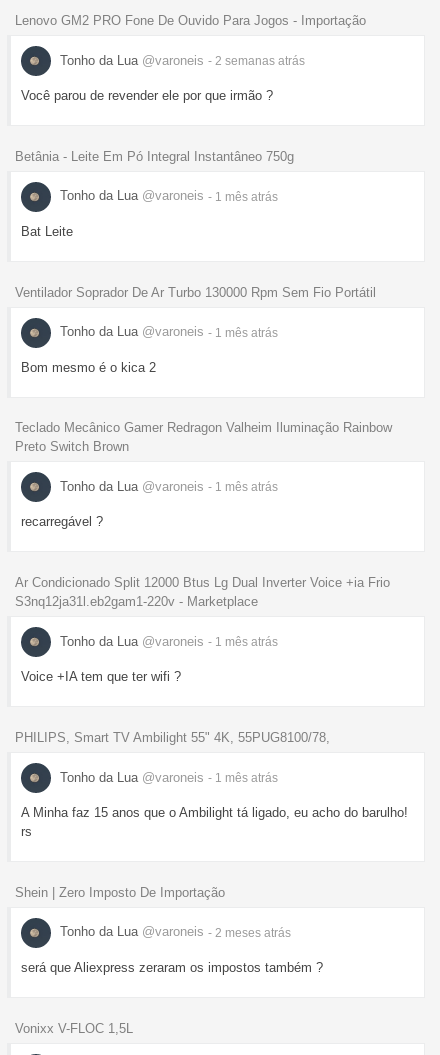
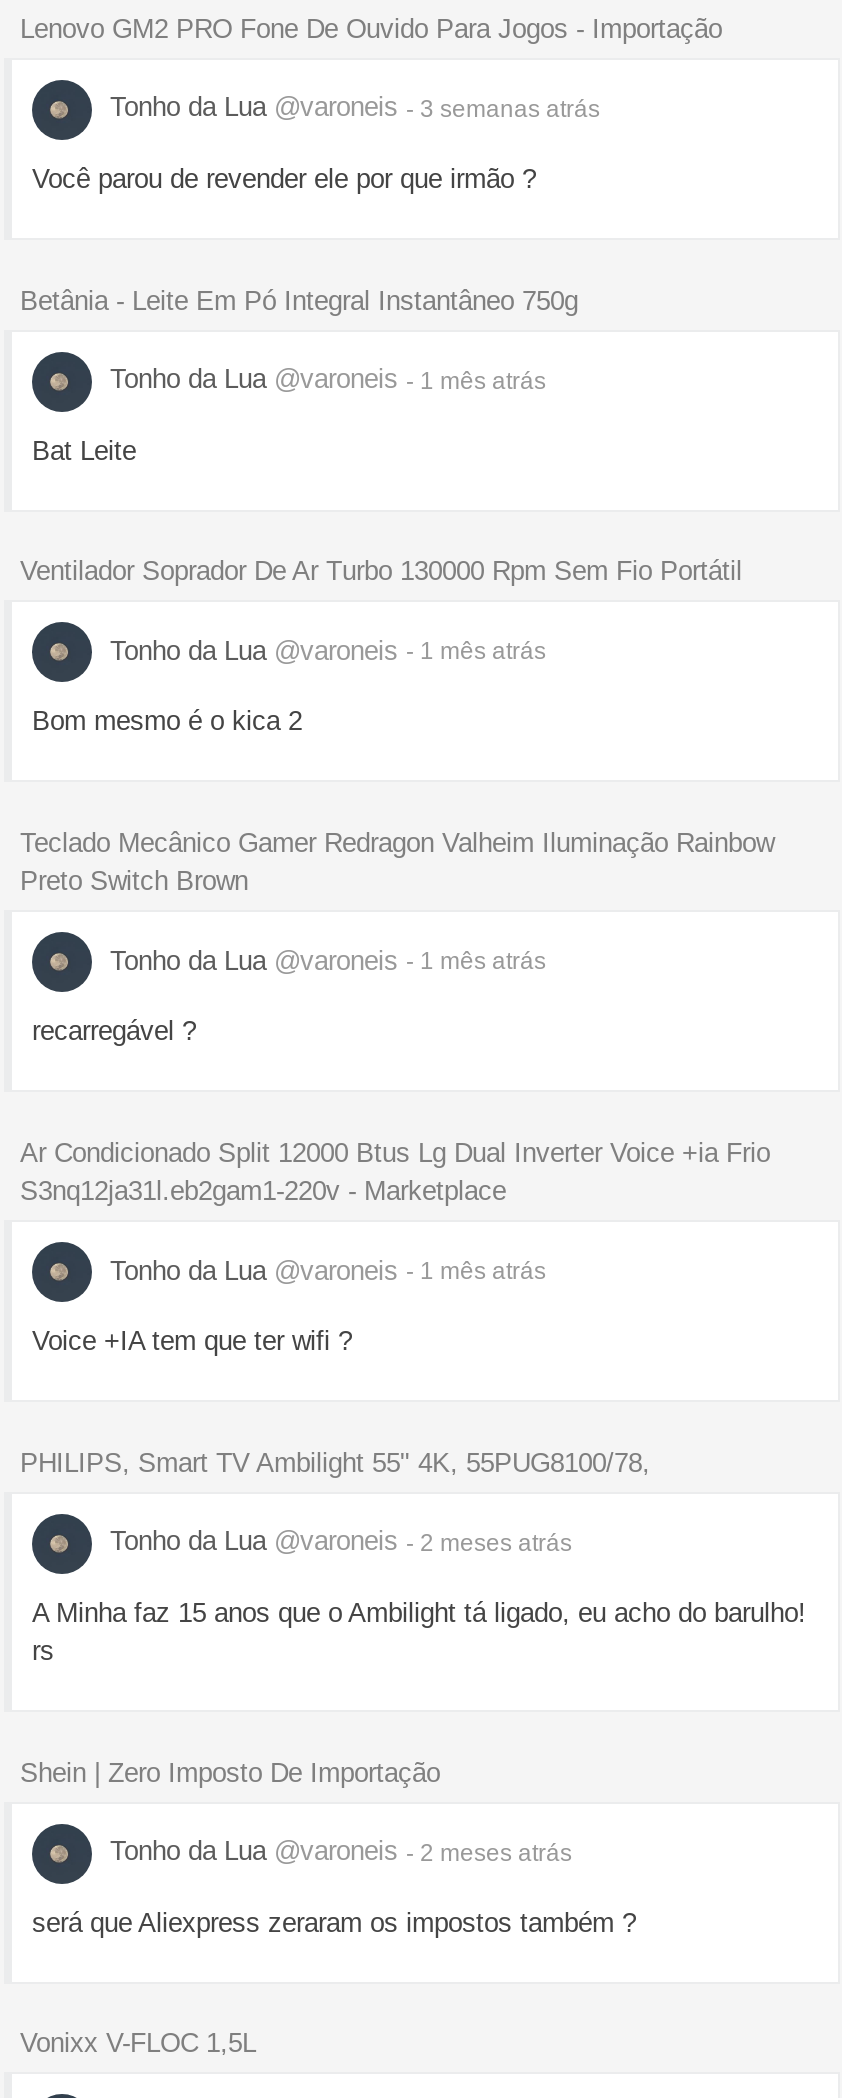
[56,52,305,67] Tonho da Lua @varoneis - 2 semanas atrás -> [102,93,600,123] Tonho da Lua @varoneis - 3 semanas atrás
[56,769,278,784] Tonho da Lua @varoneis - 1 mês atrás -> [102,1527,572,1557] Tonho da Lua @varoneis - 2 meses atrás

